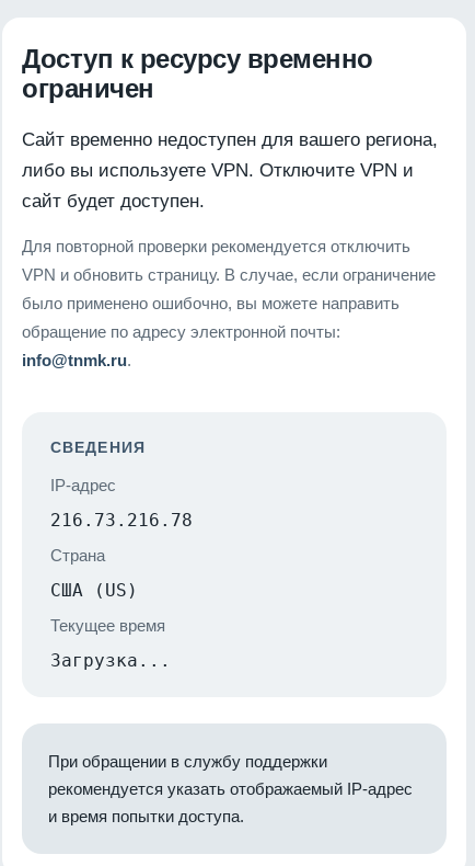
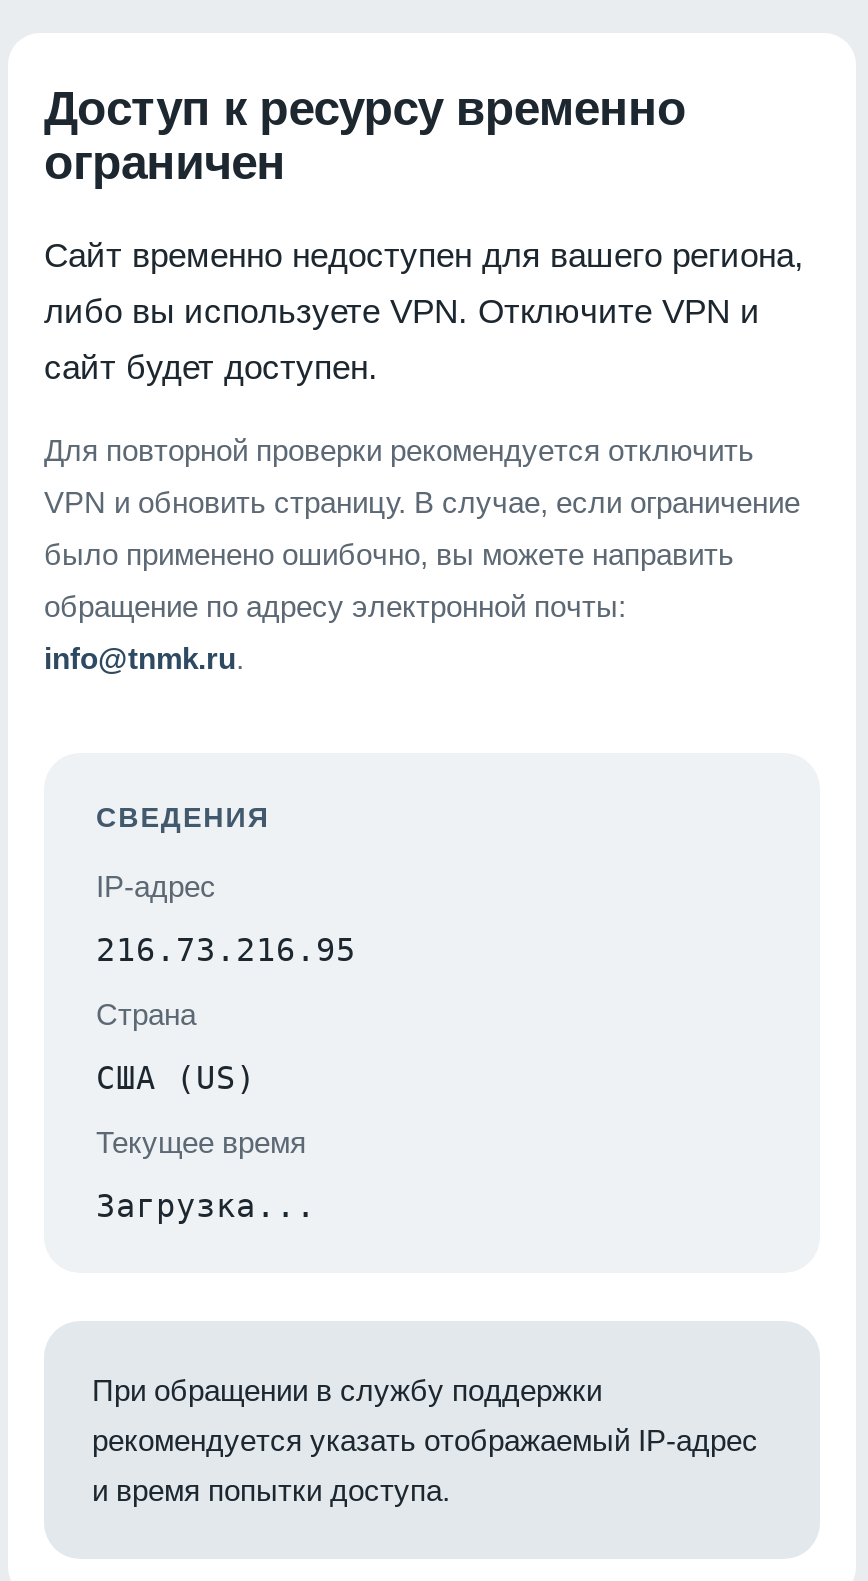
[50,509,193,530] 216.73.216.78 -> [96,930,356,968] 216.73.216.95

